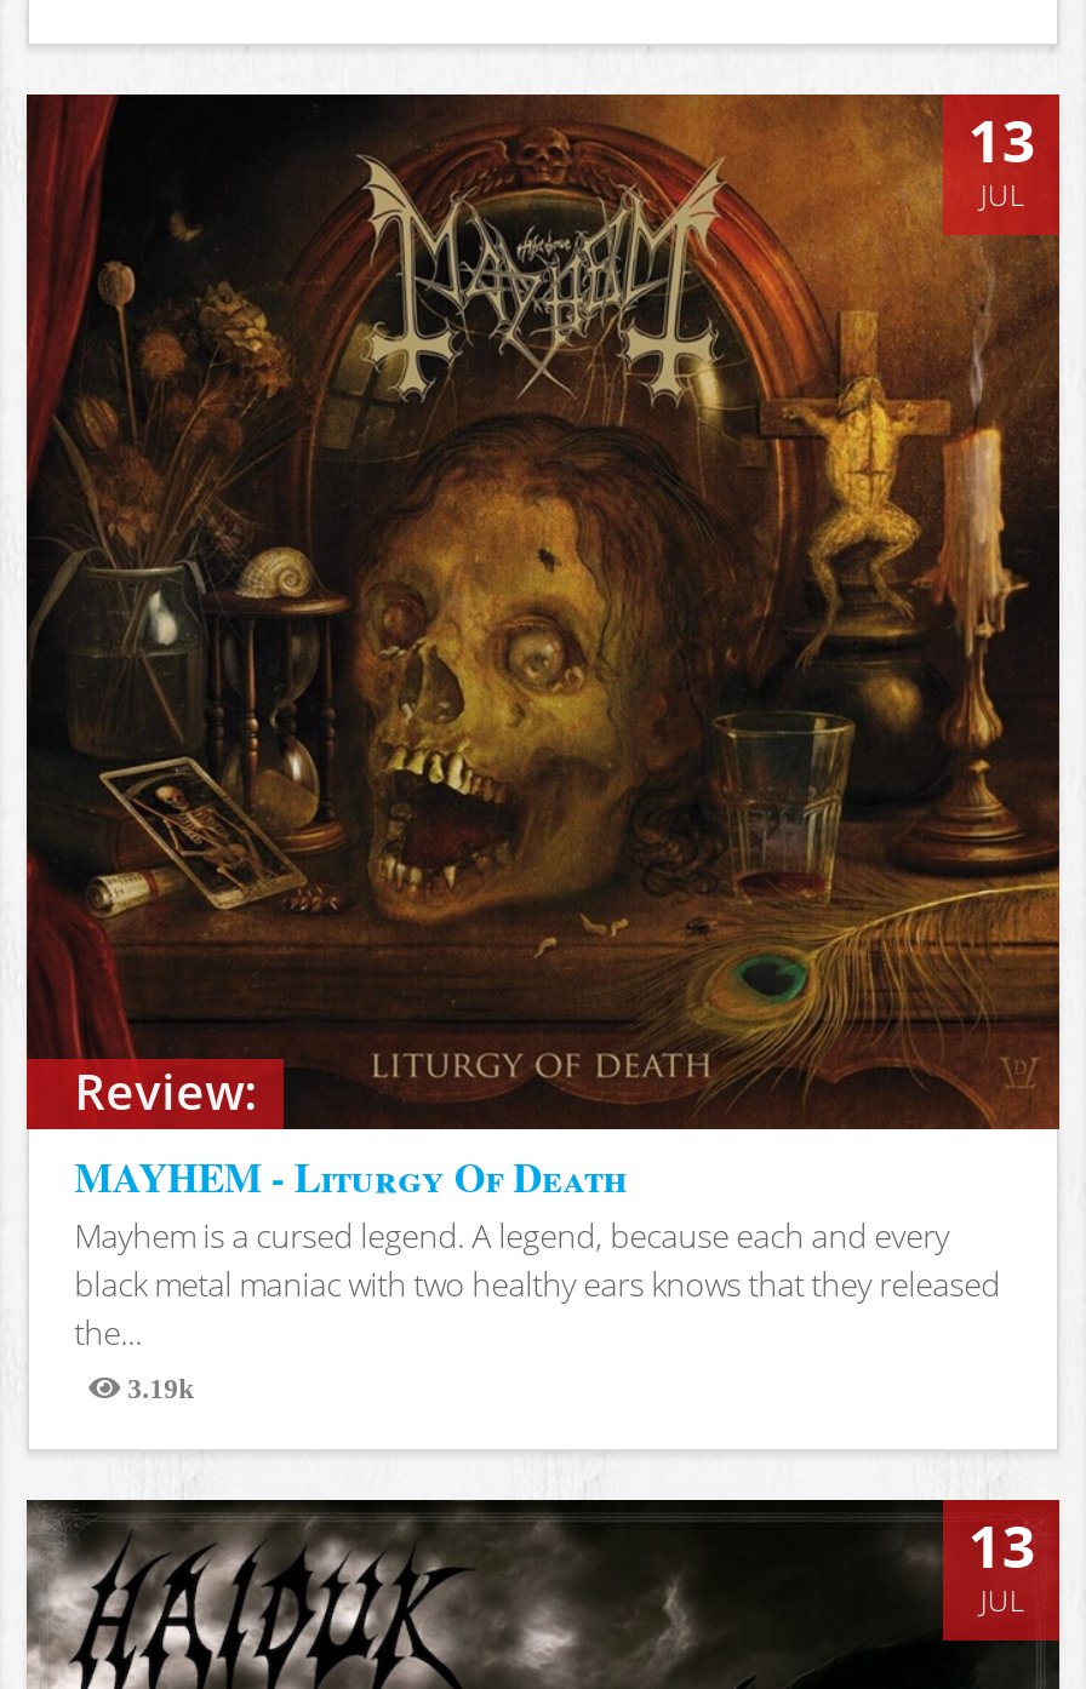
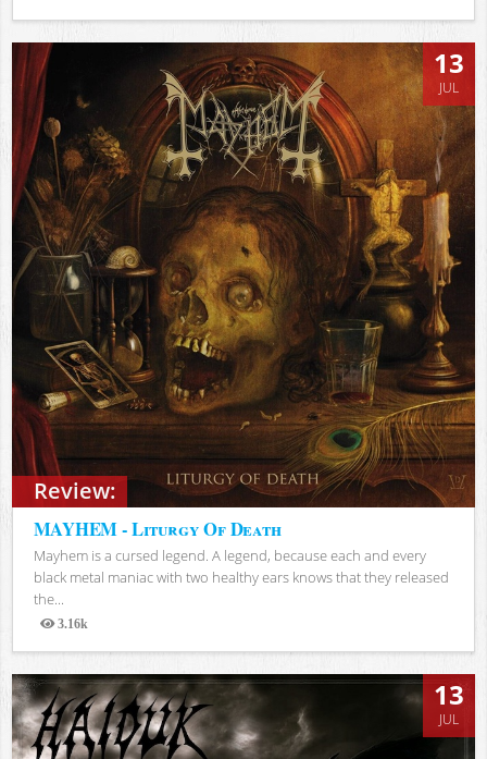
[120,1374,196,1401] 3.19k -> [54,618,88,630] 3.16k

